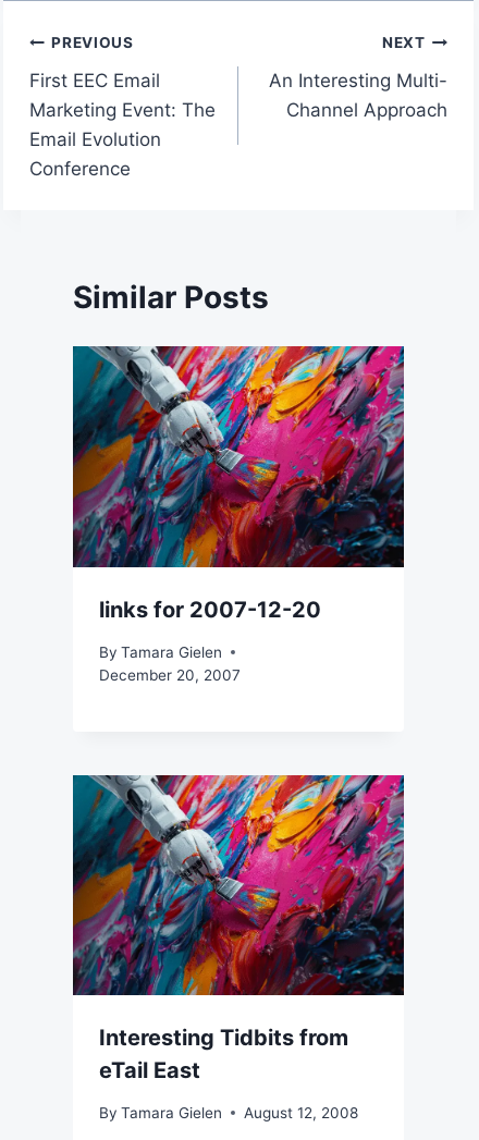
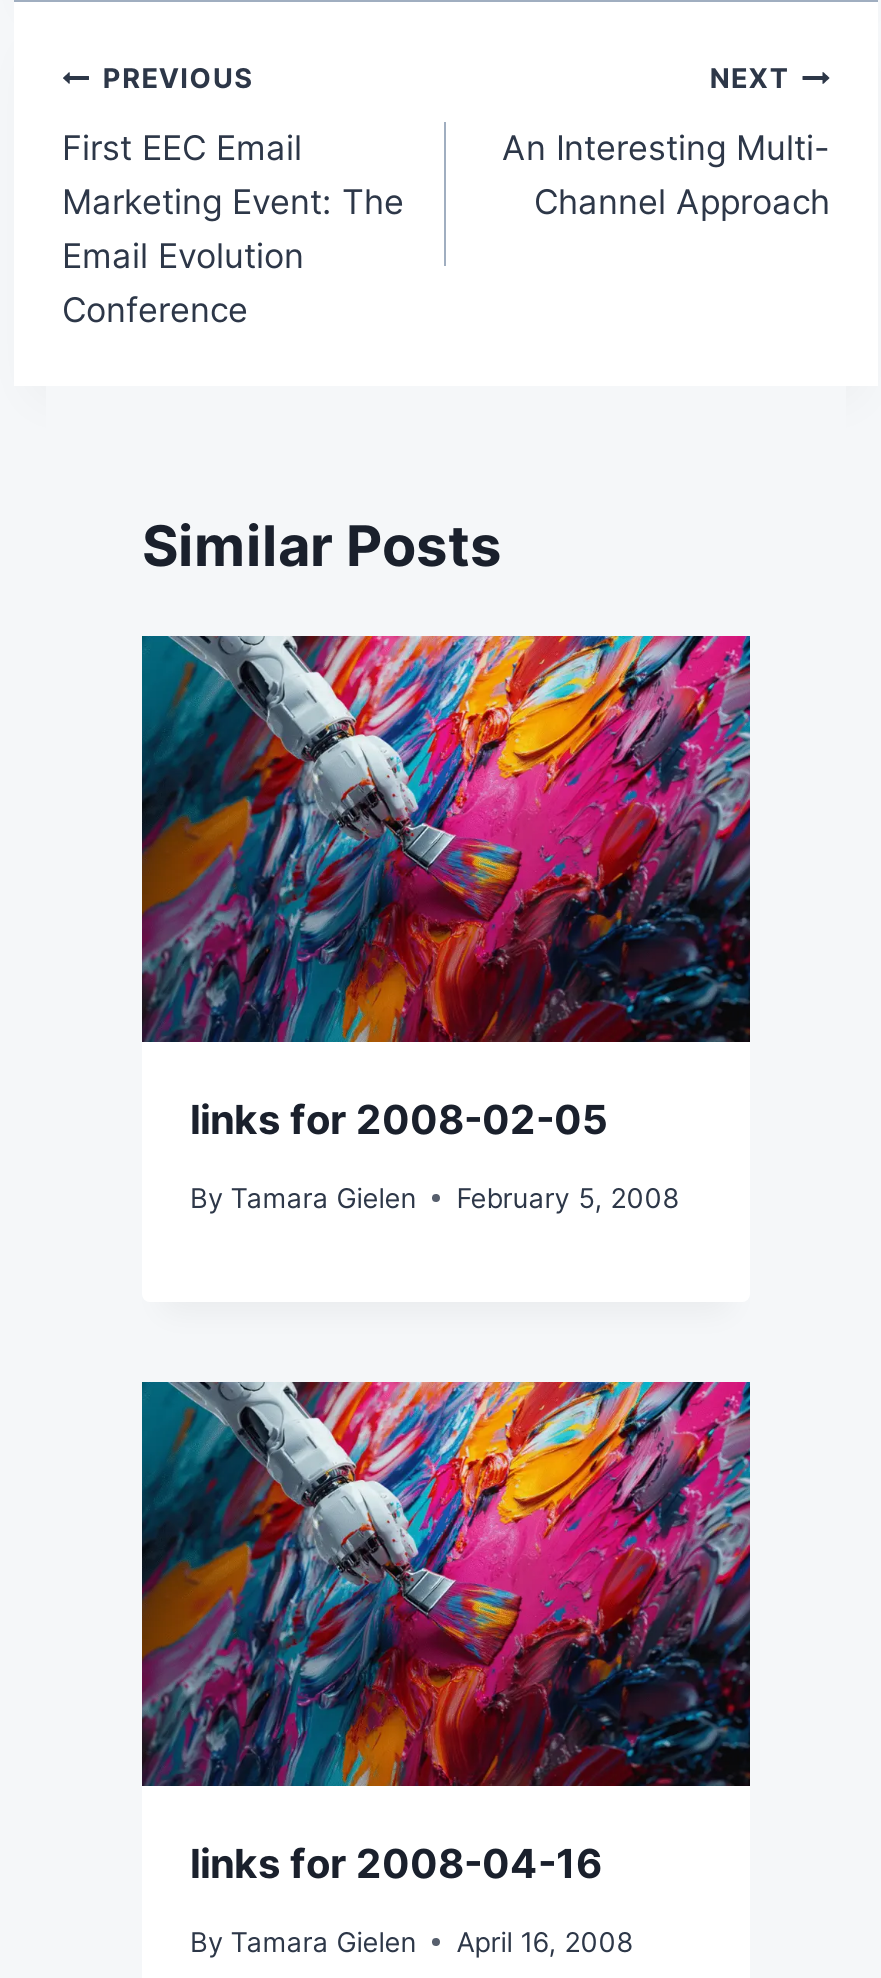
[99,597,321,623] links for 2007-12-20 -> [190,1096,608,1144] links for 2008-02-05
[99,666,241,683] December 20, 2007 -> [456,1181,678,1213] February 5, 2008
moved [73,774,405,996] -> [142,1380,752,1788]: [image]
[99,1025,348,1084] Interesting Tidbits from | eTail East -> [190,1840,602,1888] links for 2008-04-16
[99,1104,358,1121] By Tamara Gielen August 12, 2008 -> [190,1926,632,1958] By Tamara Gielen April 16, 2008

